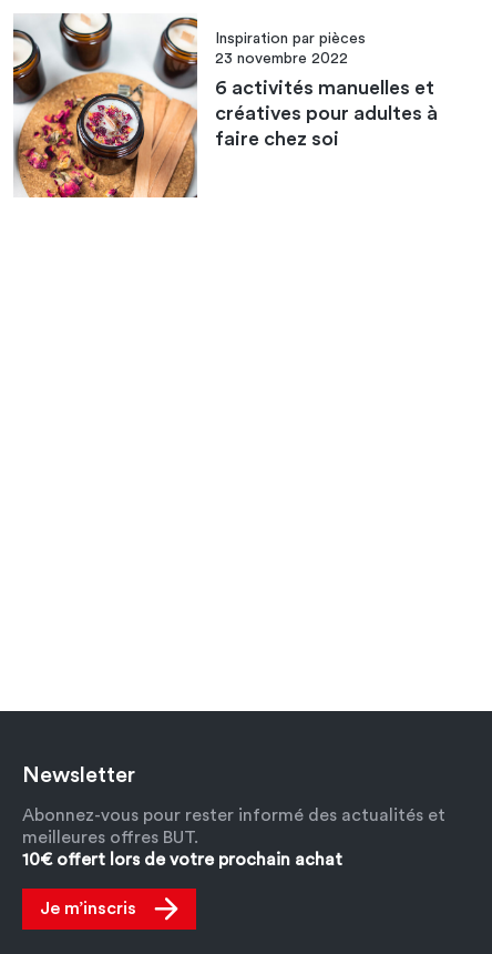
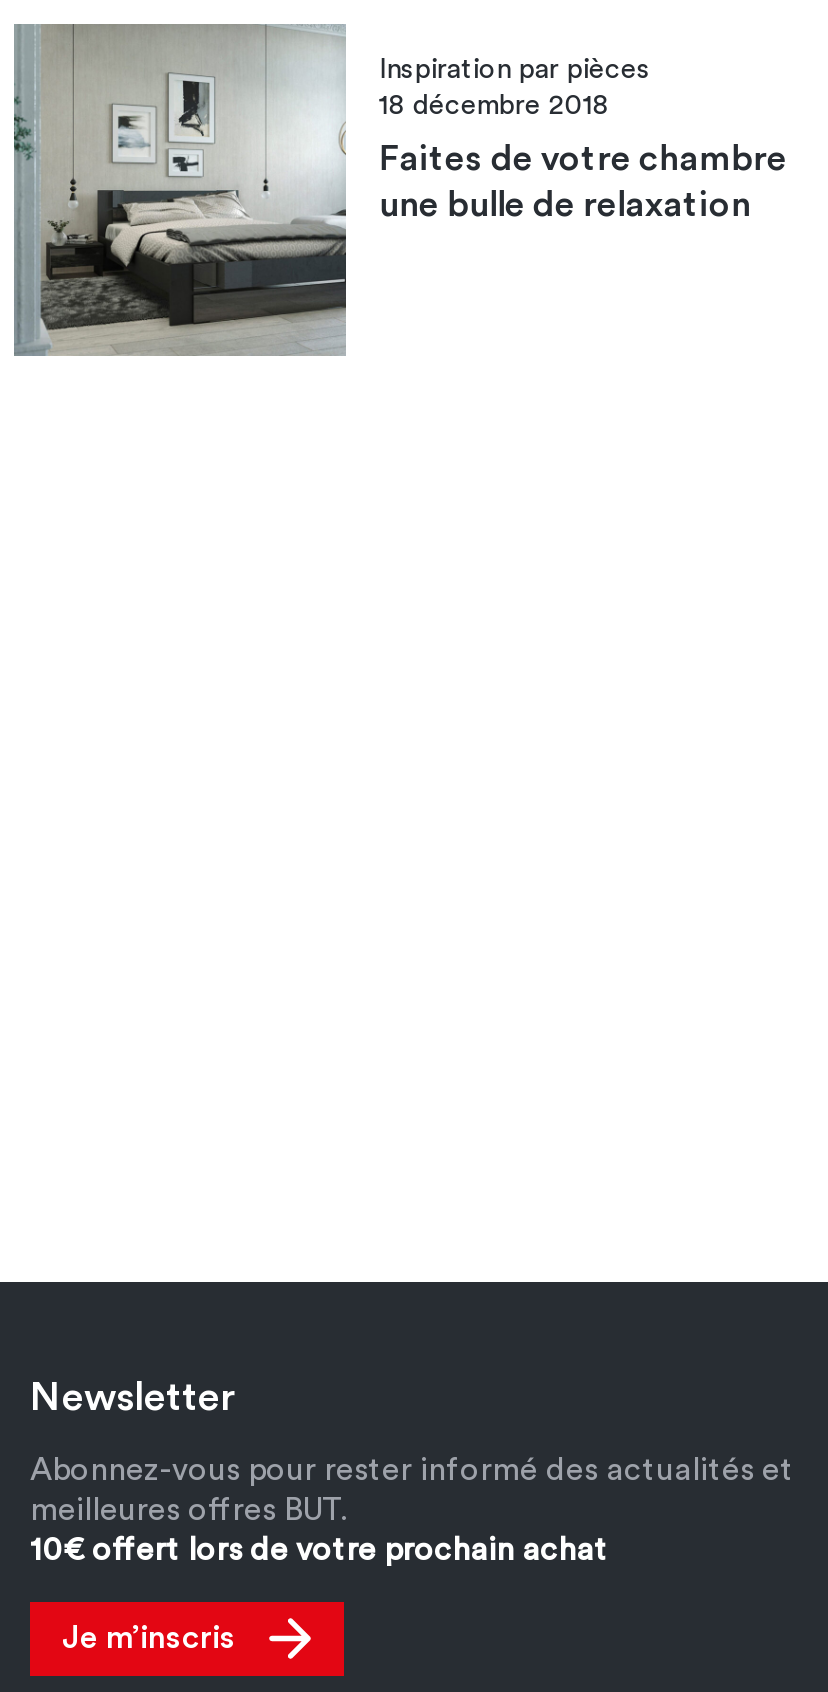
[12,13,348,199] [image] | 23 novembre 2022 -> [12,22,609,356] [image] | 18 décembre 2018
[215,77,438,148] 6 activités manuelles et | créatives pour adultes à | faire chez soi -> [379,139,787,221] Faites de votre chambre | une bulle de relaxation

